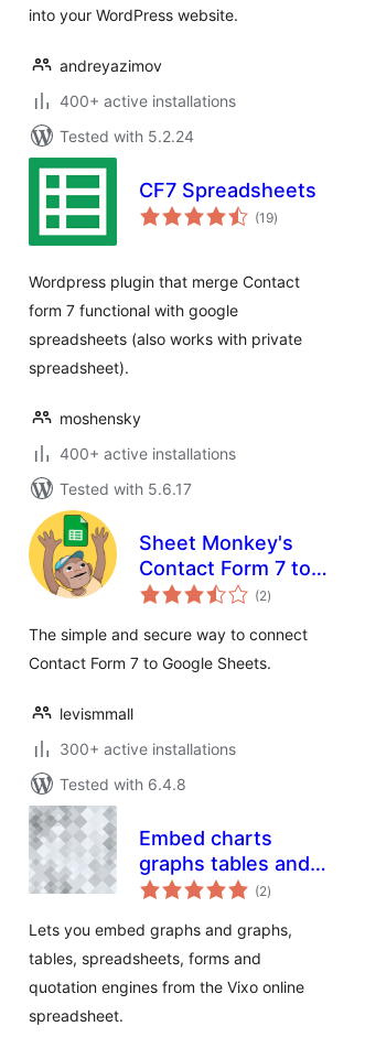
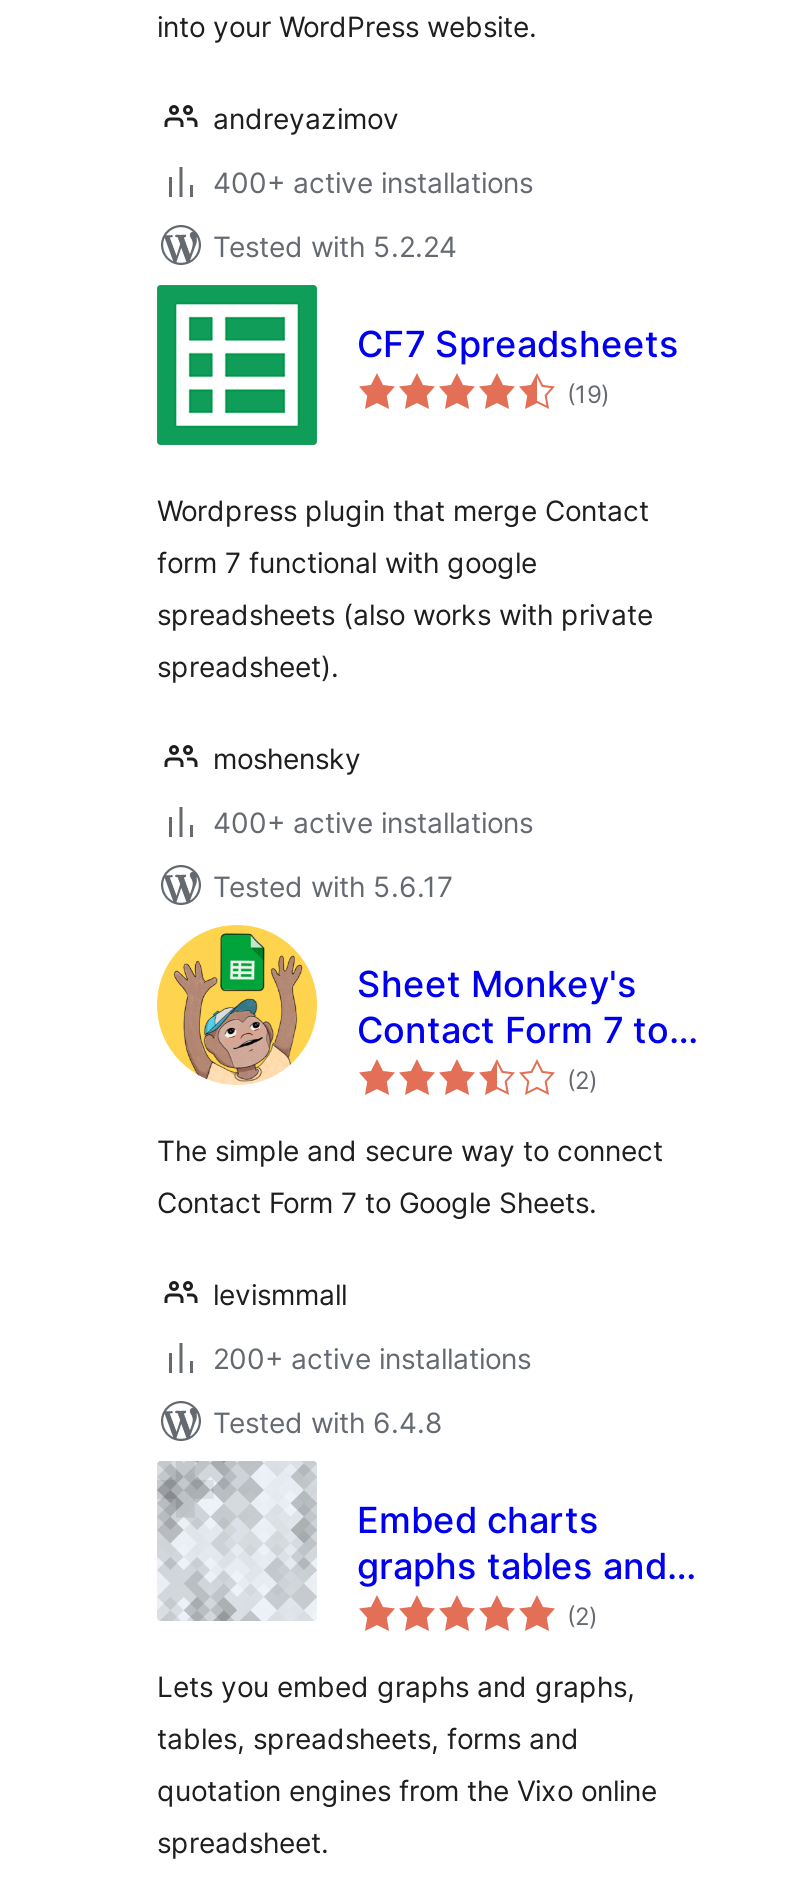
[60,739,236,758] 300+ active installations -> [213,1341,531,1375] 200+ active installations

